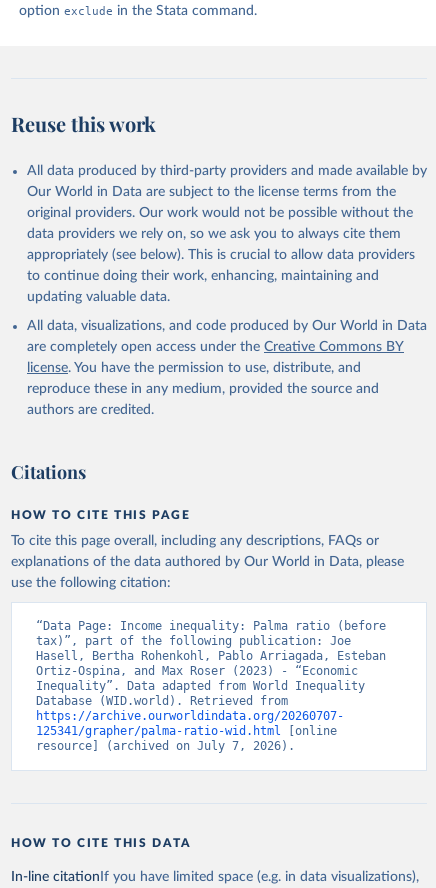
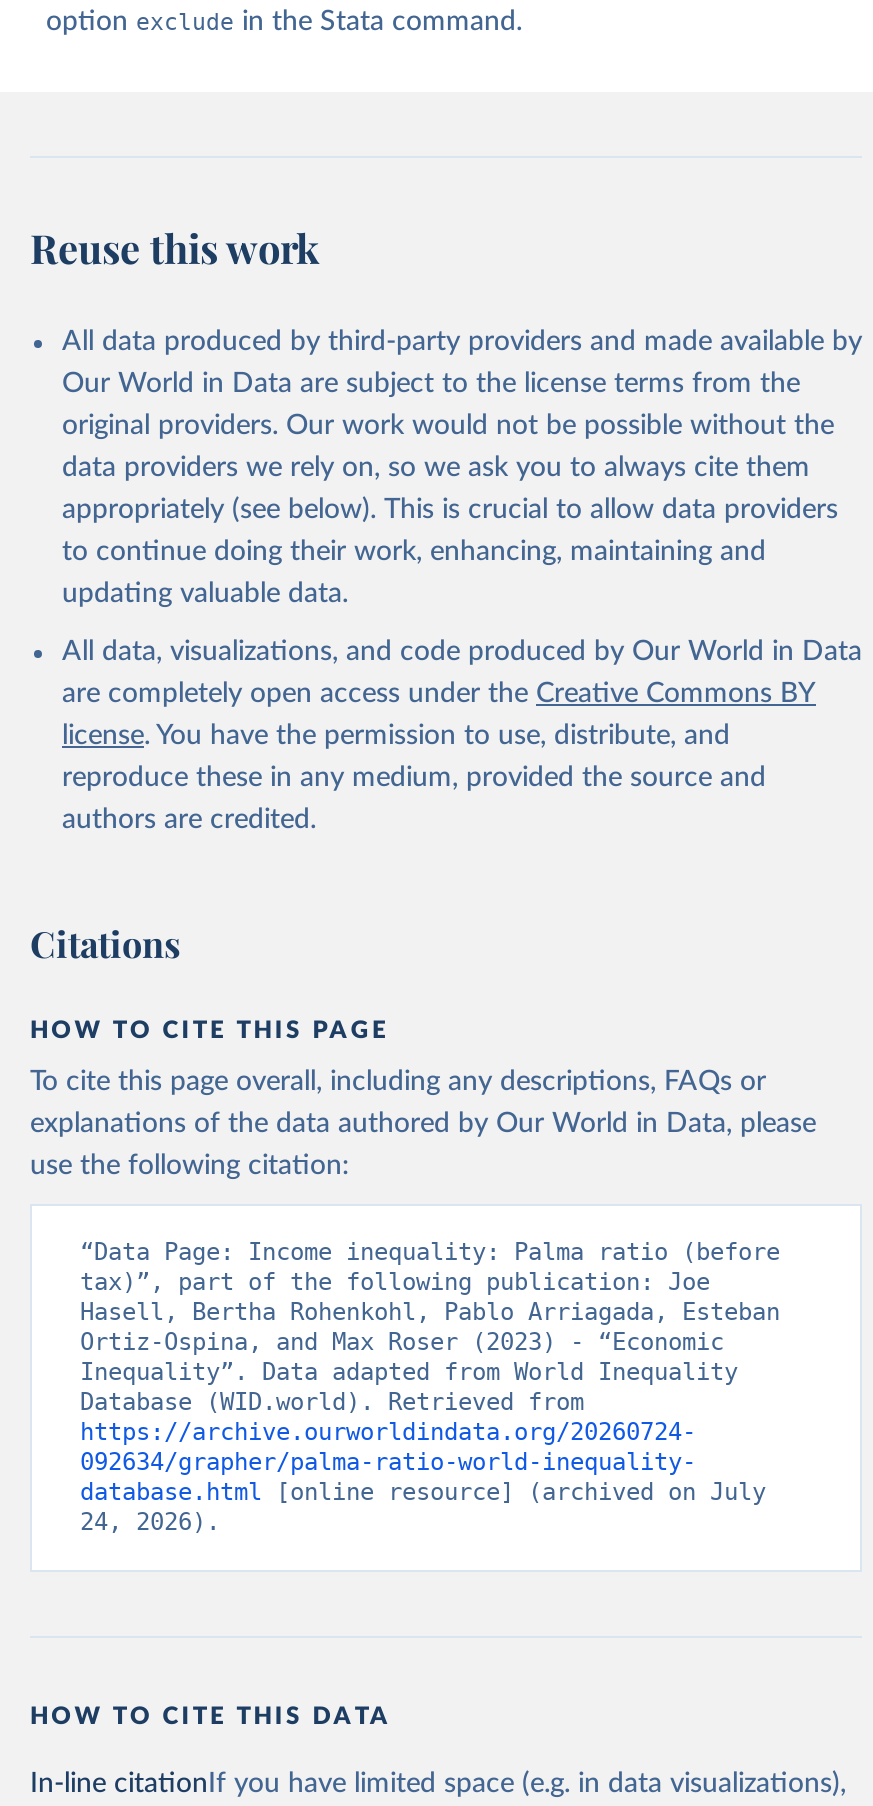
[36,709,344,753] https://archive.ourworldindata.org/20260707- | 125341/grapher/palma-ratio-wid.html [online | resource] (archived on July 7, 2026). -> [80,1418,766,1536] https://archive.ourworldindata.org/20260724- | 092634/grapher/palma-ratio-world-inequality- | database.html [online resource] (archived on July | 24, 2026).

